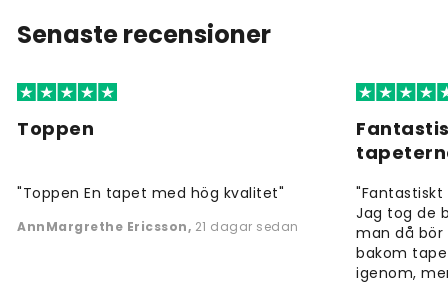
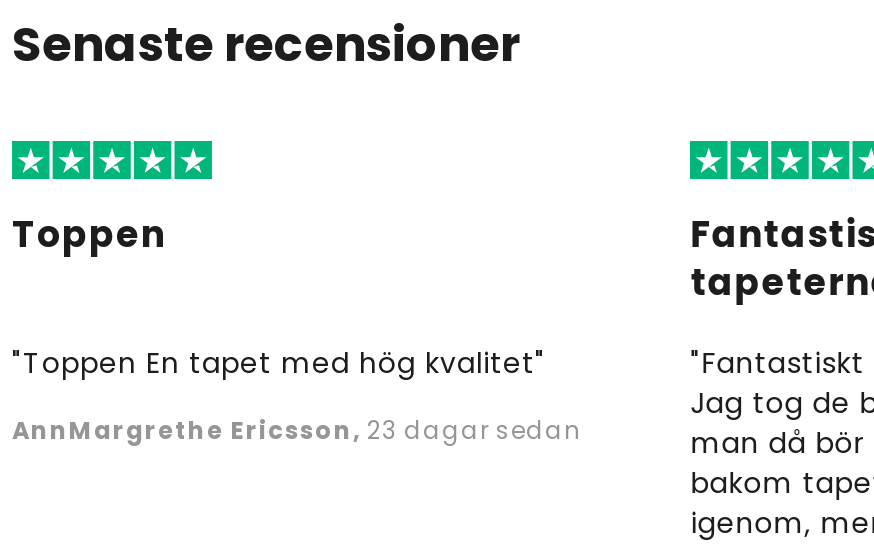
[17,218,298,235] AnnMargrethe Ericsson, 21 dagar sedan -> [12,413,581,447] AnnMargrethe Ericsson, 23 dagar sedan

